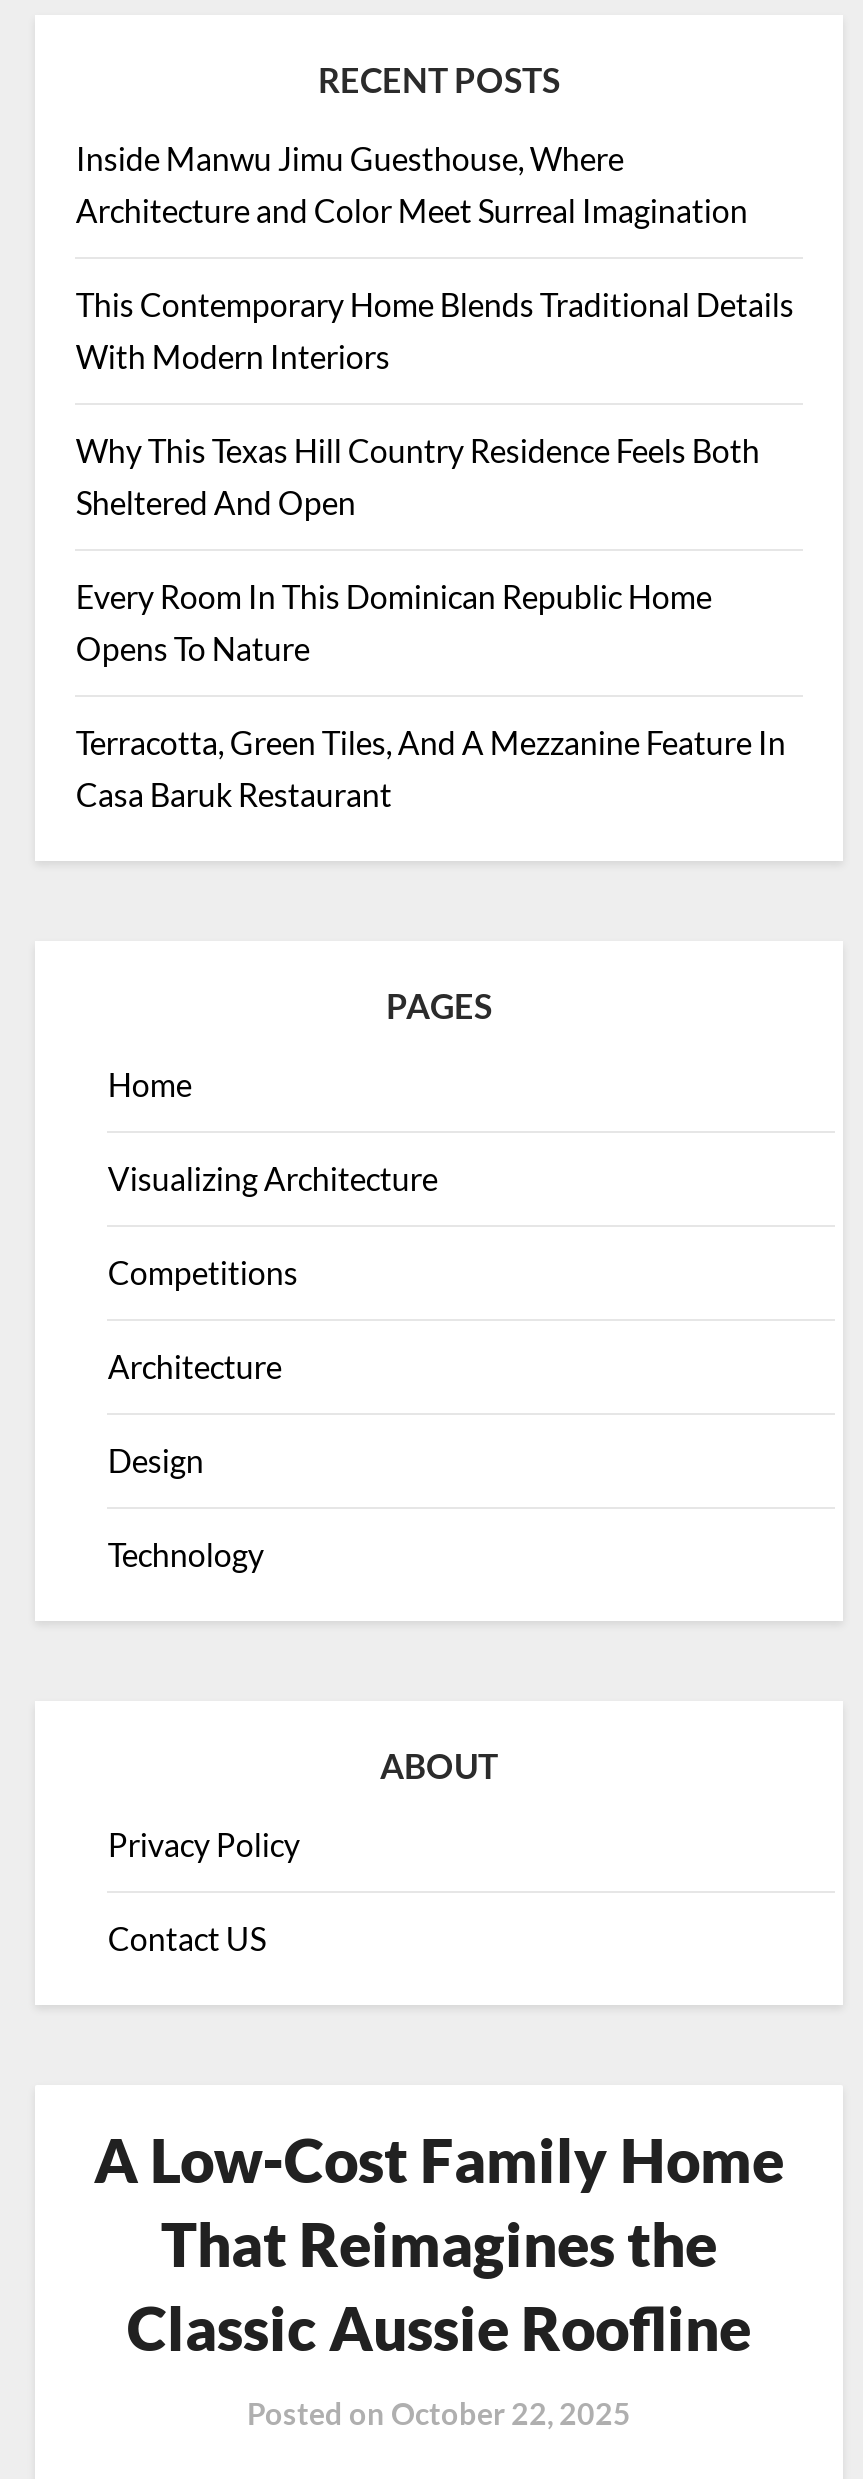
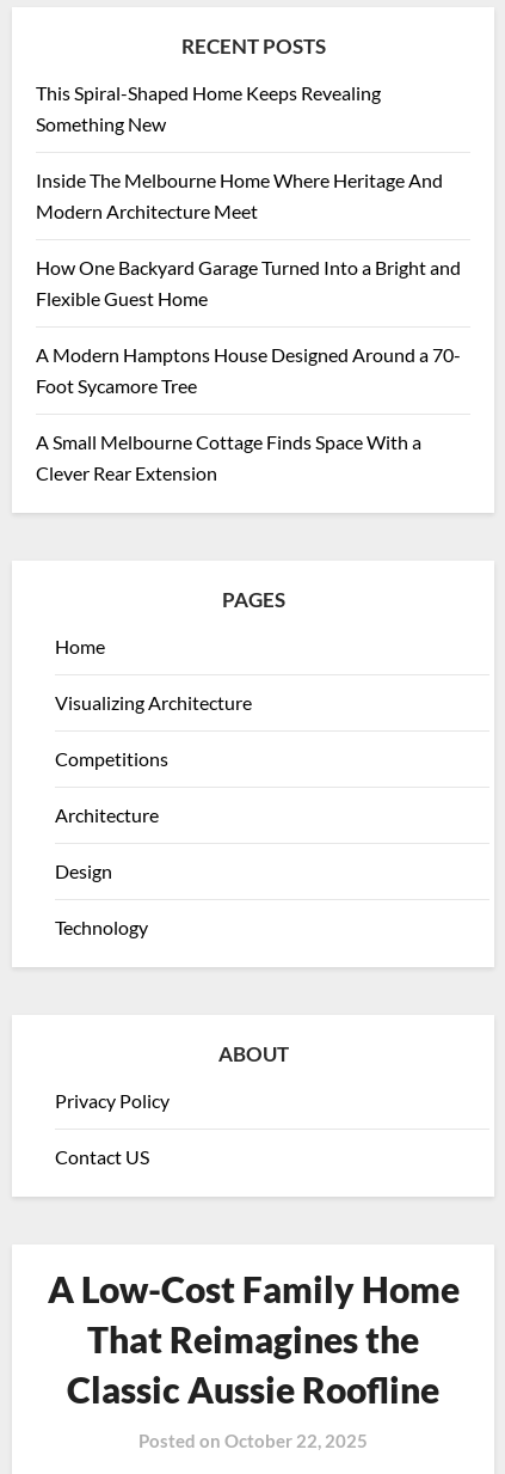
[76,139,748,229] Inside Manwu Jimu Guesthouse, Where | Architecture and Color Meet Surreal Imagination -> [36,81,381,135] This Spiral-Shaped Home Keeps Revealing | Something New
[76,285,794,375] This Contemporary Home Blends Traditional Details | With Modern Interiors -> [36,169,443,222] Inside The Melbourne Home Where Heritage And | Modern Architecture Meet
[76,431,760,521] Why This Texas Hill Country Residence Feels Both | Sheltered And Open -> [36,256,461,310] How One Backyard Garage Turned Into a Bright and | Flexible Guest Home
[76,577,712,667] Every Room In This Dominican Republic Home | Opens To Nature -> [36,343,461,397] A Modern Hamptons House Designed Around a 70- | Foot Sycamore Tree
[76,723,786,813] Terracotta, Green Tiles, And A Mezzanine Feature In | Casa Baruk Restaurant -> [36,430,422,484] A Small Melbourne Cottage Finds Space With a | Clever Rear Extension

